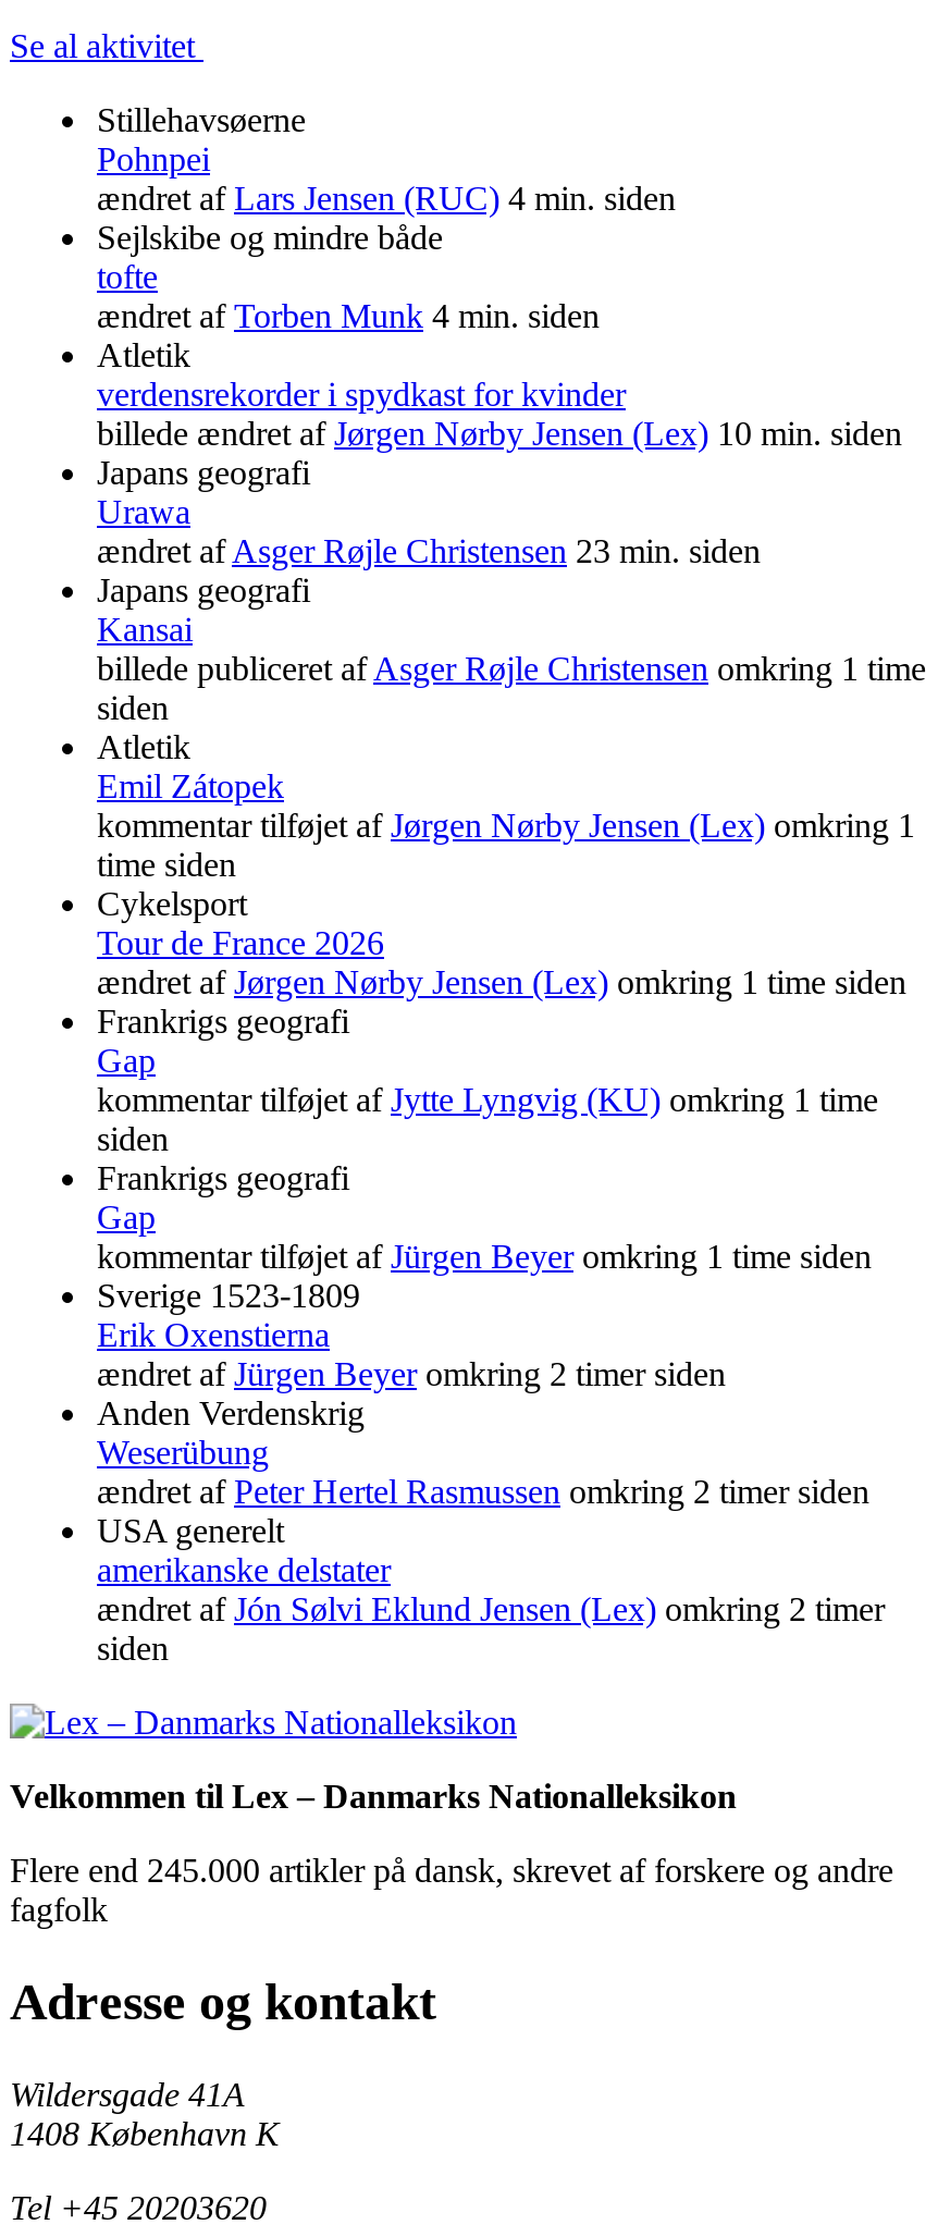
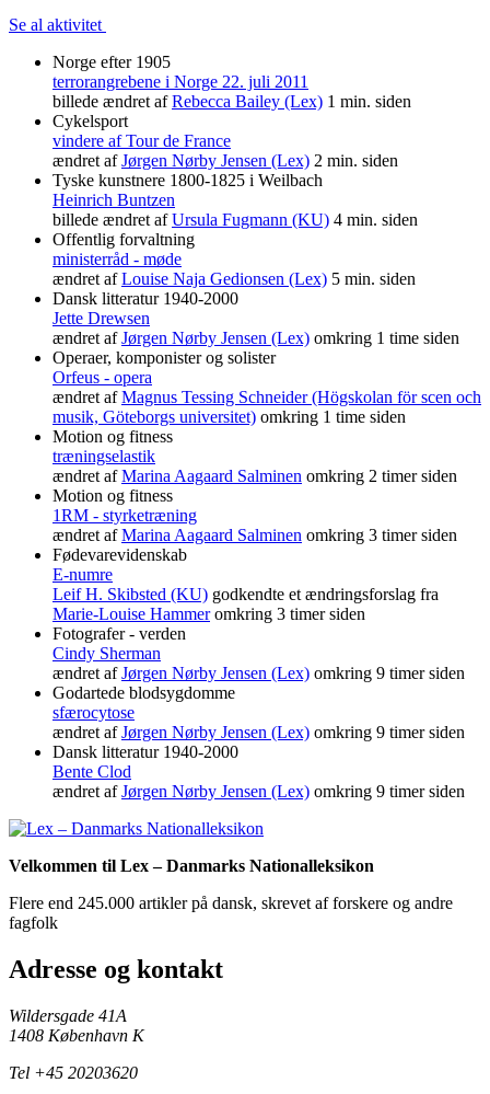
[97,102,926,883] Stillehavsøerne | Pohnpei | ændret af Lars Jensen (RUC) 4 min. siden | Sejlskibe og mindre både | tofte | ændret af Torben Munk 4 min. siden | Atletik | verdensrekorder i spydkast for kvinder | billede ændret af Jørgen Nørby Jensen (Lex) 10 min. siden | Japans geografi | Urawa | ændret af Asger Røjle Christensen 23 min. siden | Japans geografi | Kansai | billede publiceret af Asger Røjle Christensen omkring 1 time | siden | Atletik | Emil Zátopek | kommentar tilføjet af Jørgen Nørby Jensen (Lex) omkring 1 | time siden -> [52,53,411,111] Norge efter 1905 | terrorangrebene i Norge 22. juli 2011 | billede ændret af Rebecca Bailey (Lex) 1 min. siden
moved [97,885,247,922] -> [52,112,128,131]: Cykelsport
[97,925,384,962] Tour de France 2026 -> [52,132,418,328] vindere af Tour de France | ændret af Jørgen Nørby Jensen (Lex) 2 min. siden | Tyske kunstnere 1800-1825 i Weilbach | Heinrich Buntzen | billede ændret af Ursula Fugmann (KU) 4 min. siden | Offentlig forvaltning | ministerråd - møde | ændret af Louise Naja Gedionsen (Lex) 5 min. siden | Dansk litteratur 1940-2000 | Jette Drewsen
moved [97,964,906,1001] -> [52,329,459,347]: ændret af Jørgen Nørby Jensen (Lex) omkring 1 time siden
[97,1003,885,1667] Frankrigs geografi | Gap | kommentar tilføjet af Jytte Lyngvig (KU) omkring 1 time | siden | Frankrigs geografi | Gap | kommentar tilføjet af Jürgen Beyer omkring 1 time siden | Sverige 1523-1809 | Erik Oxenstierna | ændret af Jürgen Beyer omkring 2 timer siden | Anden Verdenskrig | Weserübung | ændret af Peter Hertel Rasmussen omkring 2 timer siden | USA generelt | amerikanske delstater | ændret af Jón Sølvi Eklund Jensen (Lex) omkring 2 timer | siden -> [52,348,481,801] Operaer, komponister og solister | Orfeus - opera | ændret af Magnus Tessing Schneider (Högskolan för scen och | musik, Göteborgs universitet) omkring 1 time siden | Motion og fitness | træningselastik | ændret af Marina Aagaard Salminen omkring 2 timer siden | Motion og fitness | 1RM - styrketræning | ændret af Marina Aagaard Salminen omkring 3 timer siden | Fødevarevidenskab | E-numre | Leif H. Skibsted (KU) godkendte et ændringsforslag fra | Marie-Louise Hammer omkring 3 timer siden | Fotografer - verden | Cindy Sherman | ændret af Jørgen Nørby Jensen (Lex) omkring 9 timer siden | Godartede blodsygdomme | sfærocytose | ændret af Jørgen Nørby Jensen (Lex) omkring 9 timer siden | Dansk litteratur 1940-2000 | Bente Clod | ændret af Jørgen Nørby Jensen (Lex) omkring 9 timer siden

